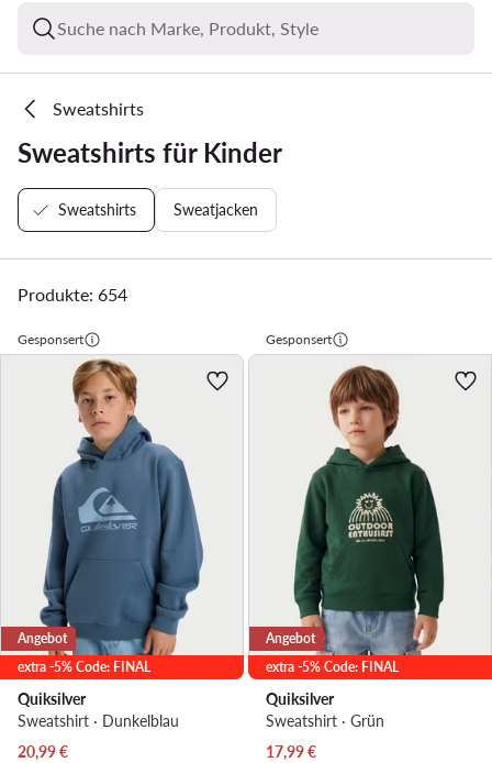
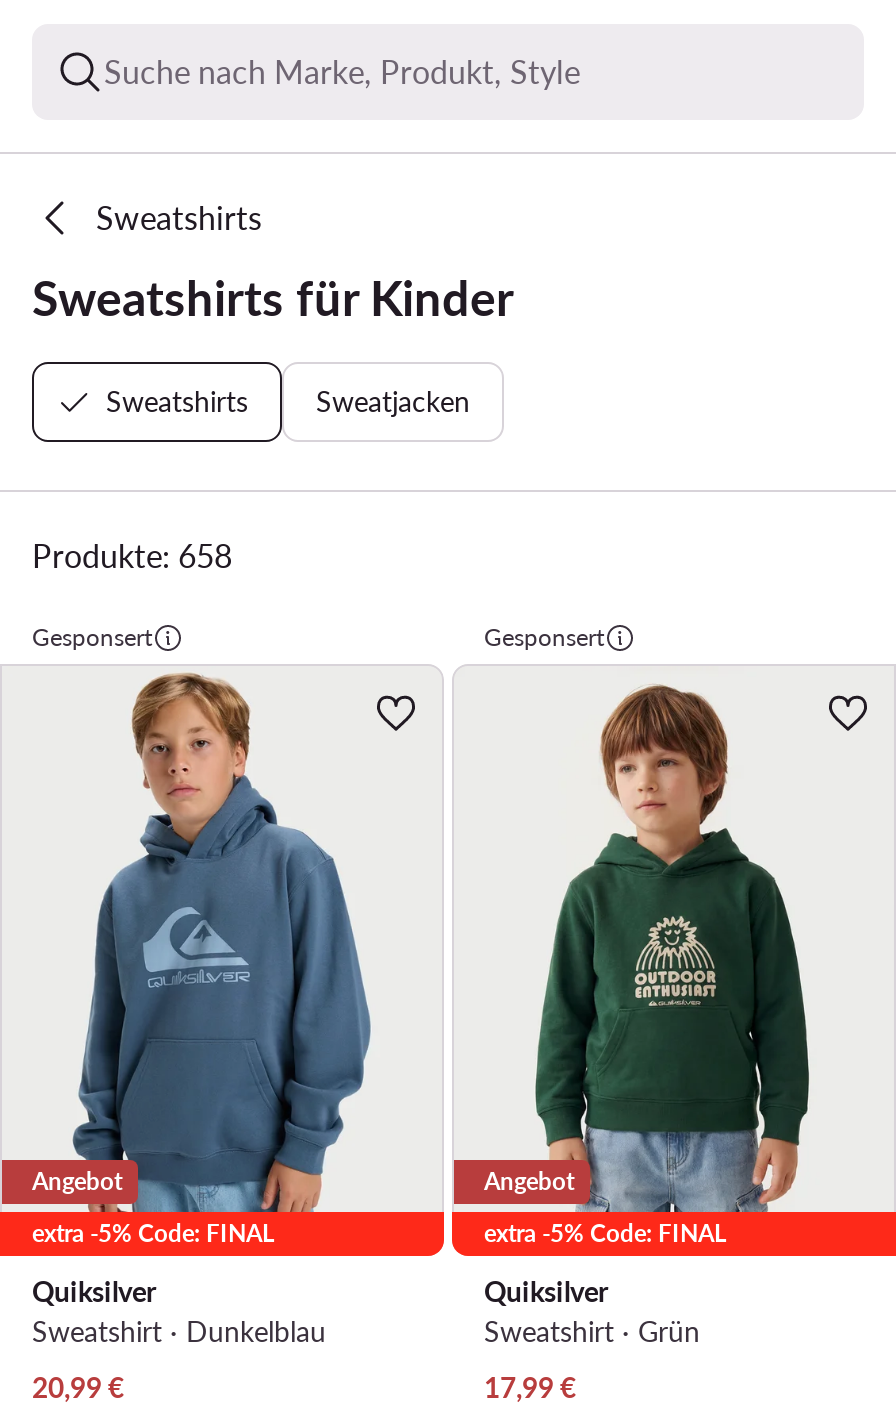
[18,284,127,305] Produkte: 654 -> [32,536,232,574] Produkte: 658

